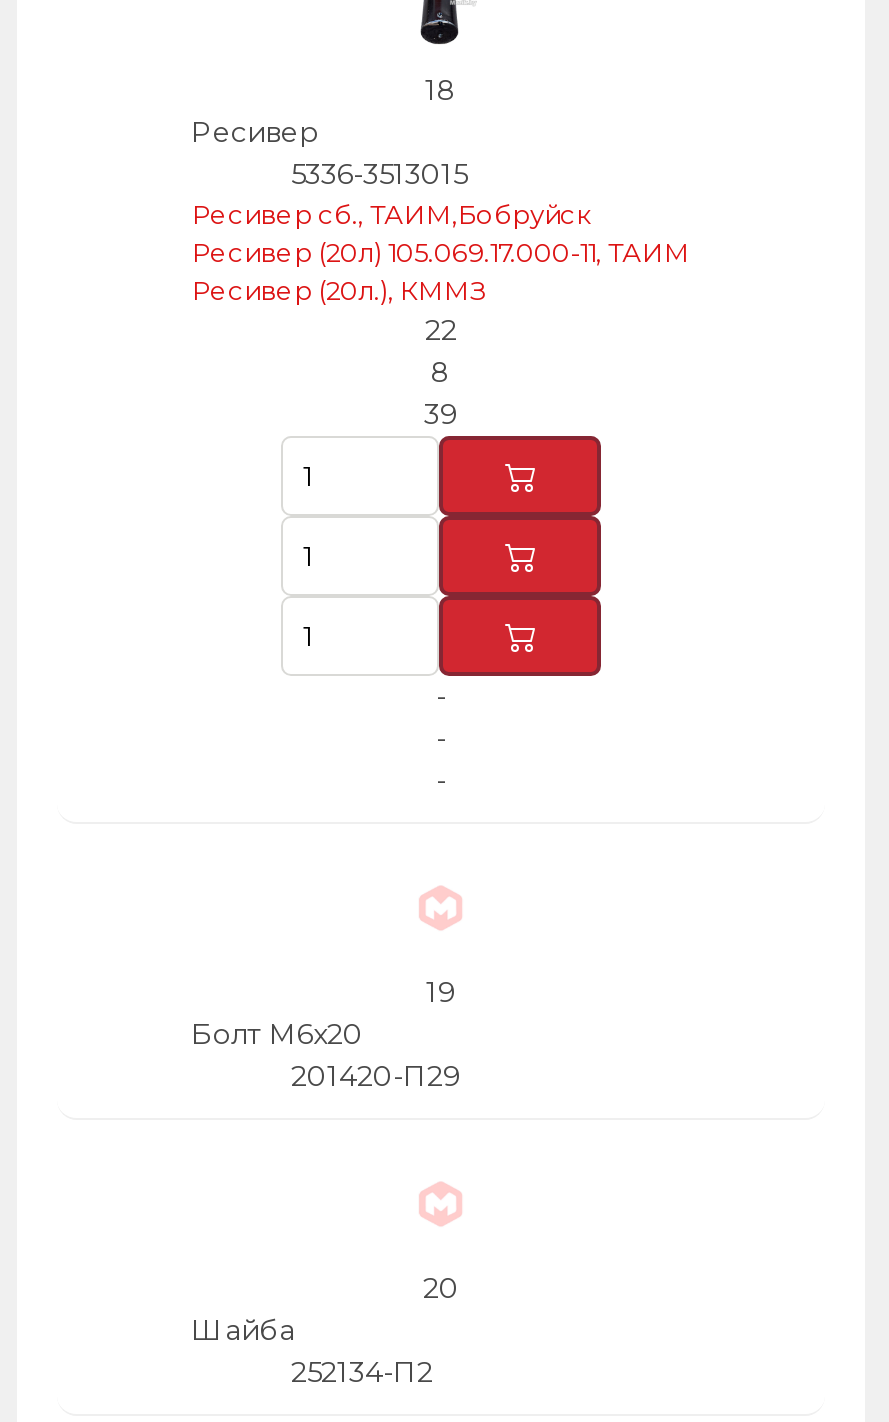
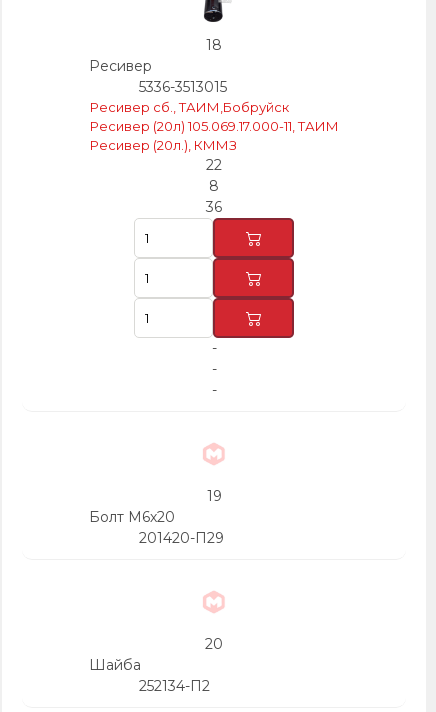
[424,396,458,432] 39 -> [206,198,222,216] 36

